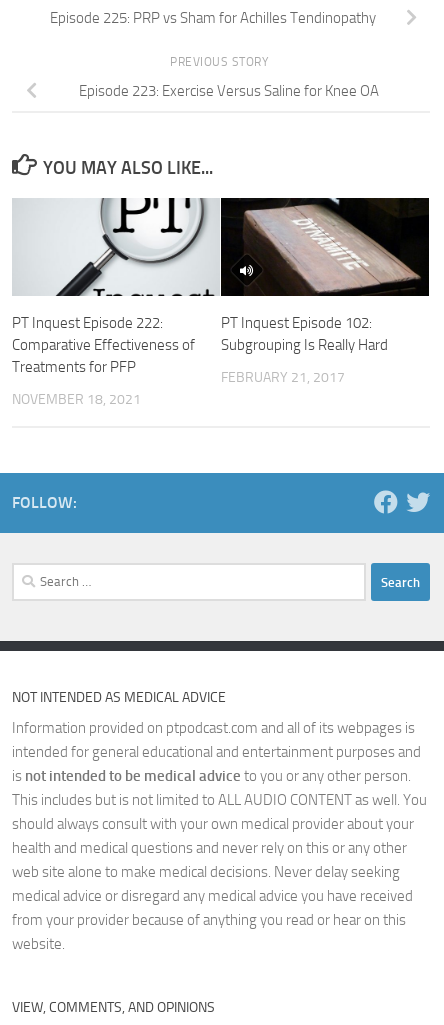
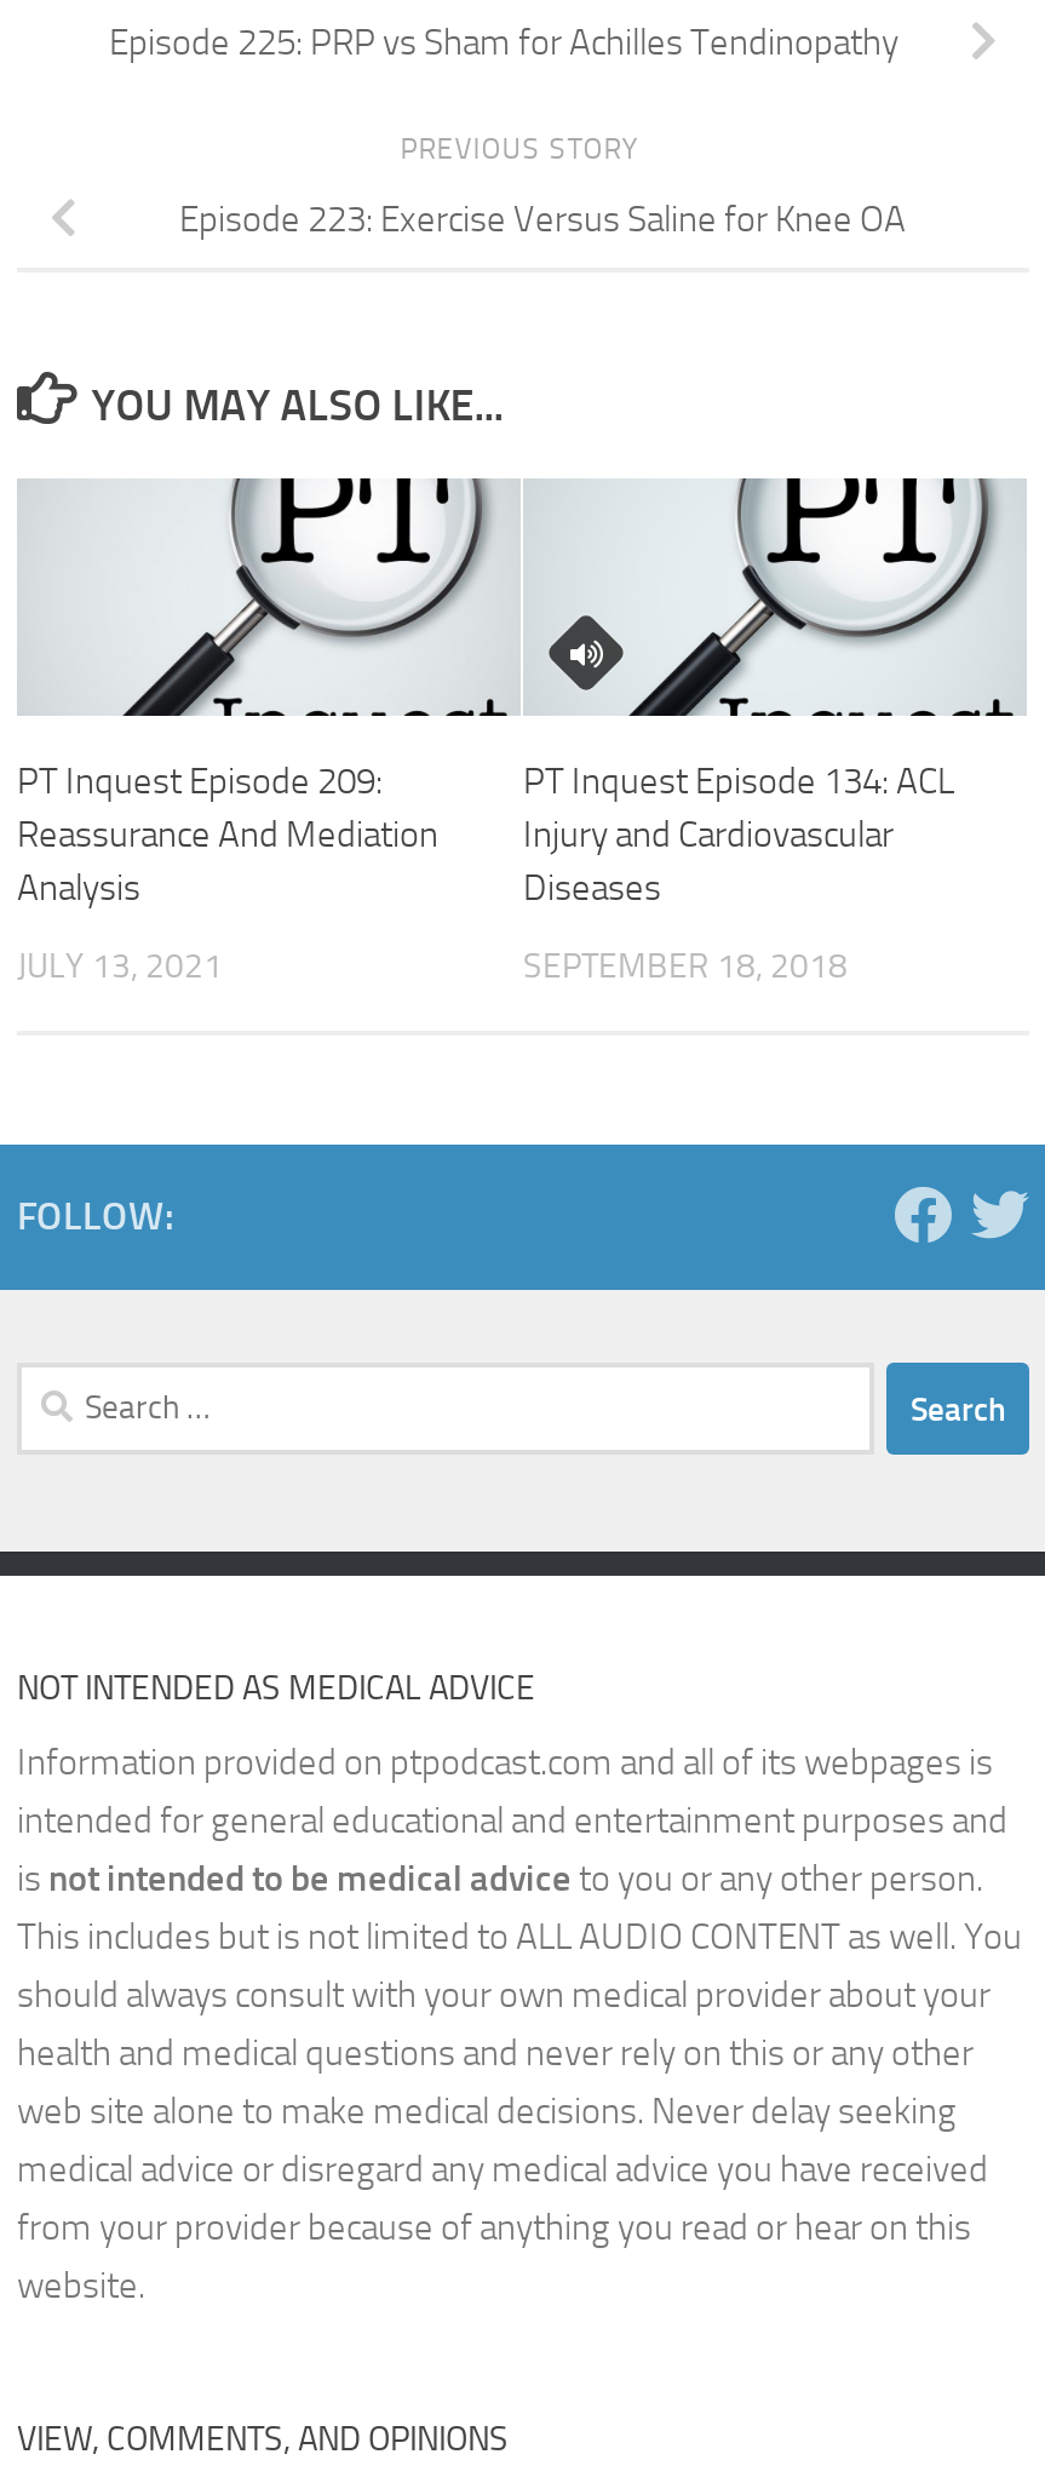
[220,197,430,354] [image] | PT Inquest Episode 102: | Subgrouping Is Really Hard -> [523,476,1027,909] [image] | PT Inquest Episode 134: ACL | Injury and Cardiovascular | Diseases
[12,314,195,376] PT Inquest Episode 222: | Comparative Effectiveness of | Treatments for PFP -> [17,759,438,909] PT Inquest Episode 209: | Reassurance And Mediation | Analysis
[221,369,345,386] FEBRUARY 21, 2017 -> [523,946,848,987] SEPTEMBER 18, 2018
[12,391,141,408] NOVEMBER 18, 2021 -> [17,946,223,987] JULY 13, 2021

